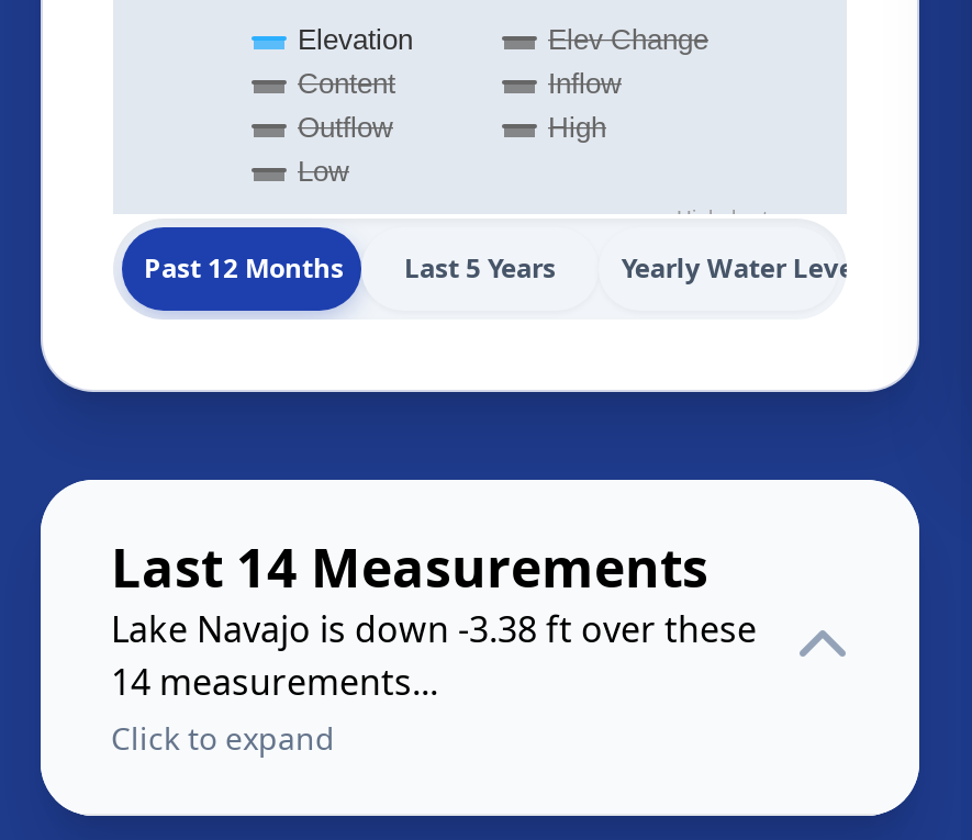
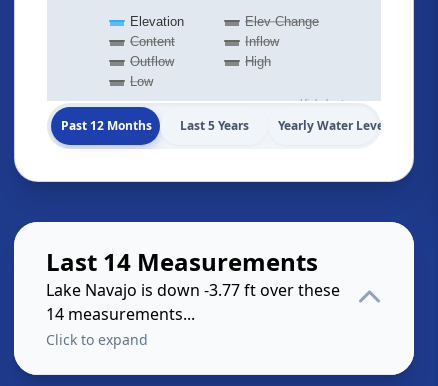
[111,605,757,653] Lake Navajo is down -3.38 ft over these -> [46,279,340,301] Lake Navajo is down -3.77 ft over these

